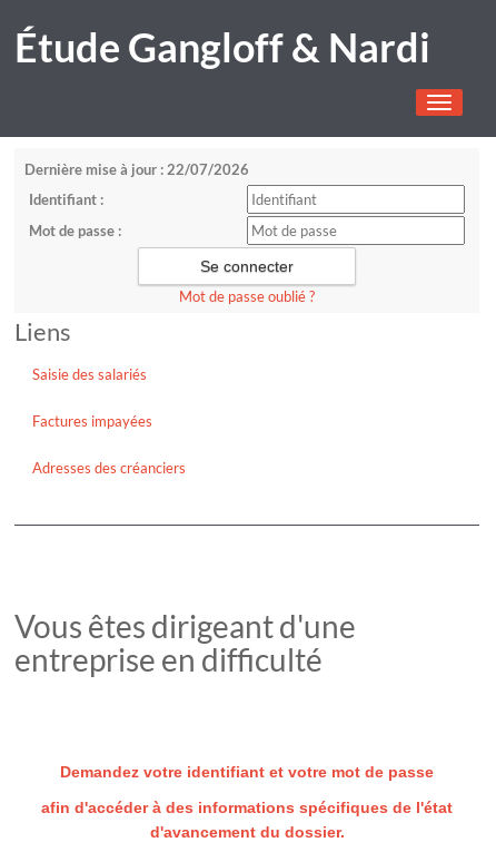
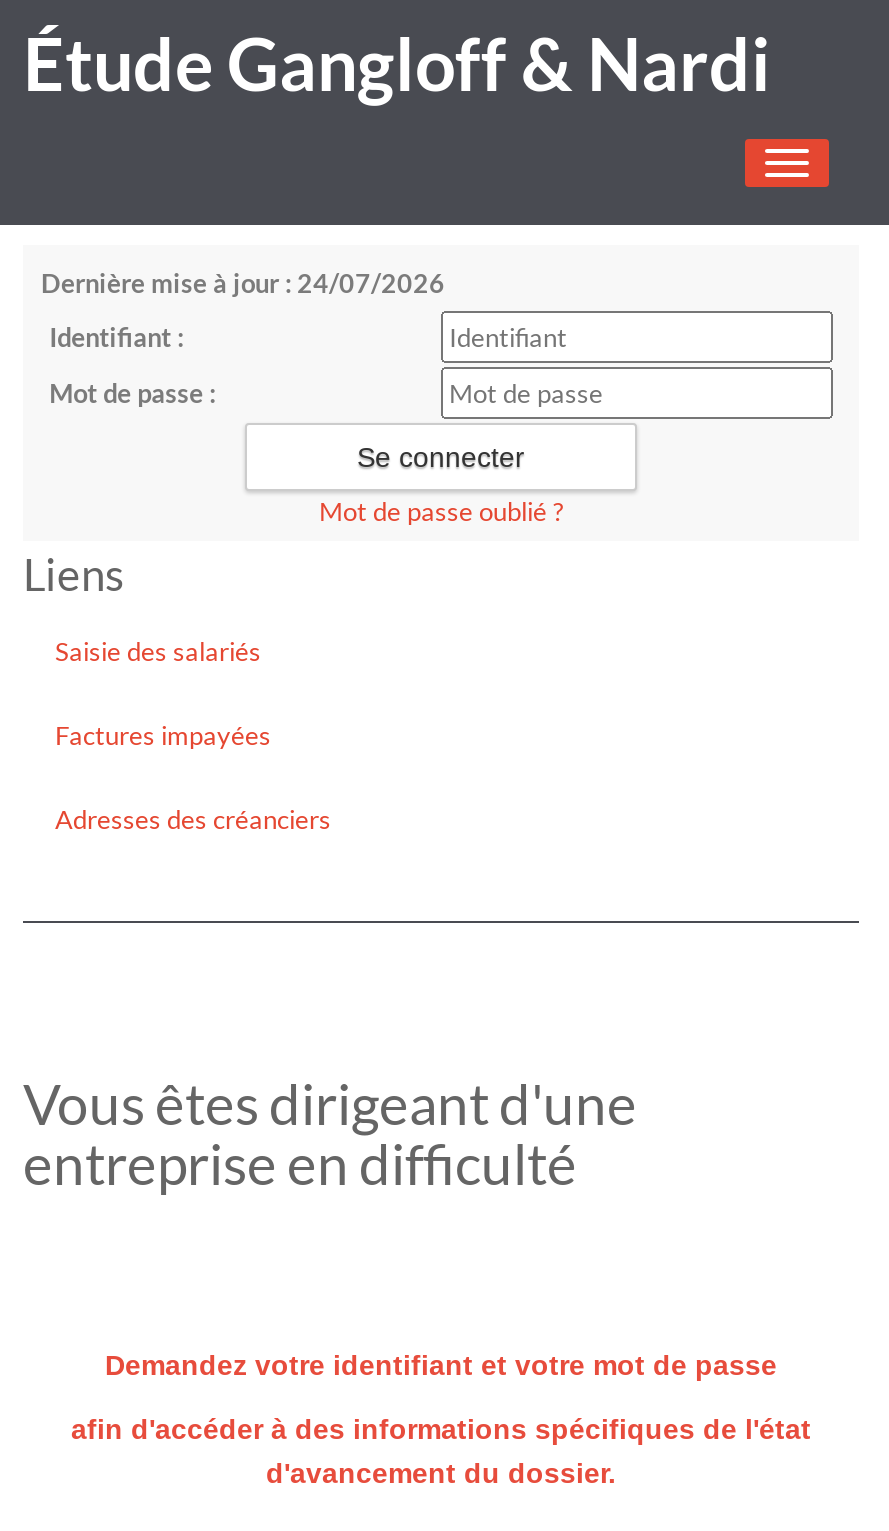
[24,160,249,178] Dernière mise à jour : 22/07/2026 -> [41,267,445,299] Dernière mise à jour : 24/07/2026

